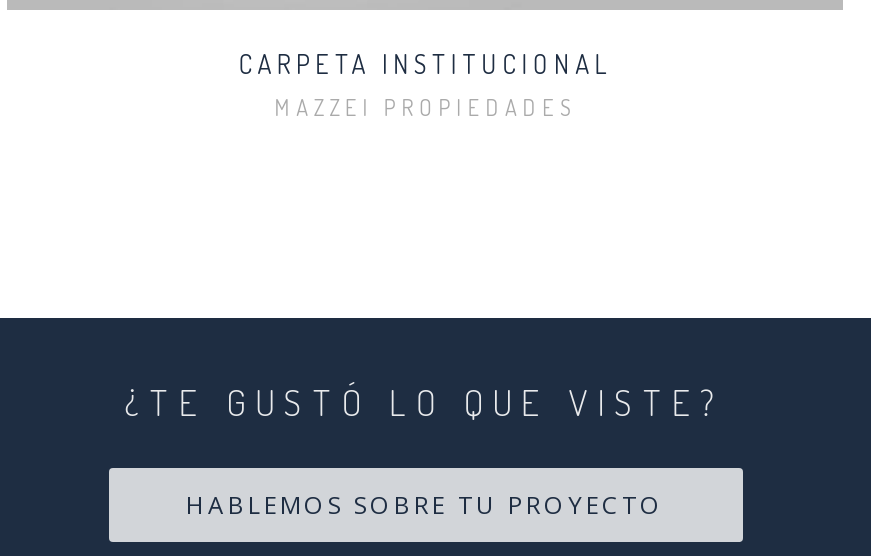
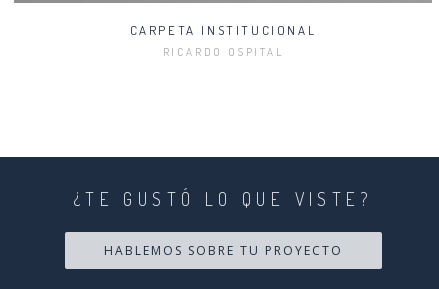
[275,94,575,122] MAZZEI PROPIEDADES -> [162,45,283,59] RICARDO OSPITAL

